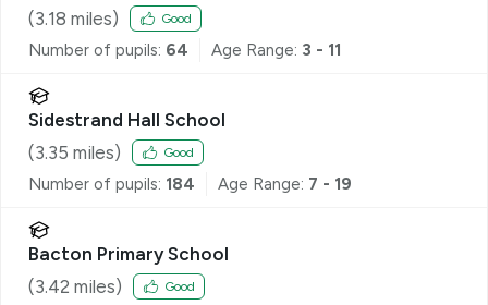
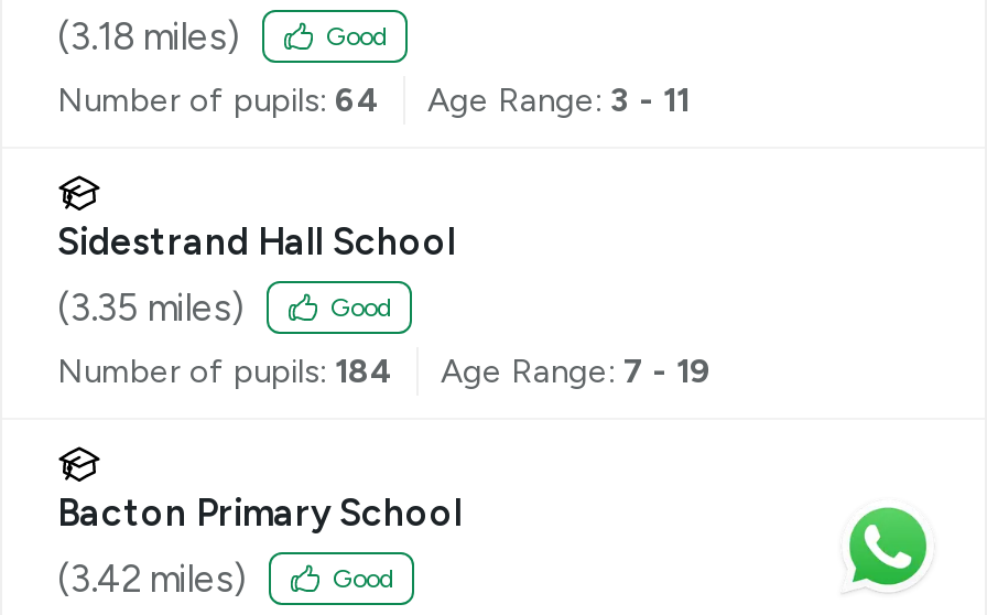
none -> [846,506,930,587] [image]

